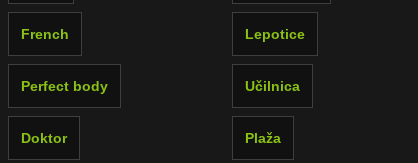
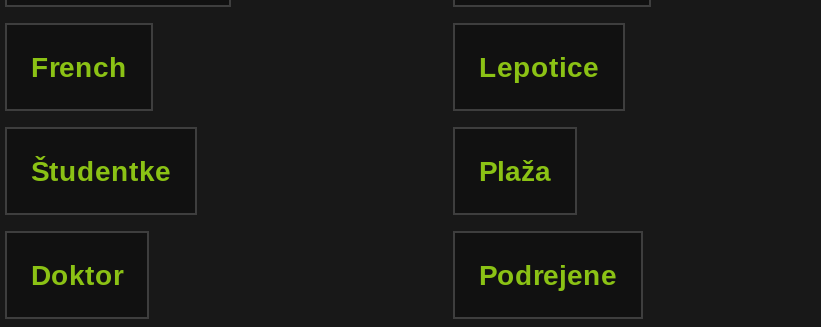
[21,78,108,94] Perfect body -> [31,155,171,187] Študentke
[245,78,300,94] Učilnica -> none
moved [245,130,281,146] -> [479,155,551,187]: Plaža
none -> [479,259,617,291] Podrejene

